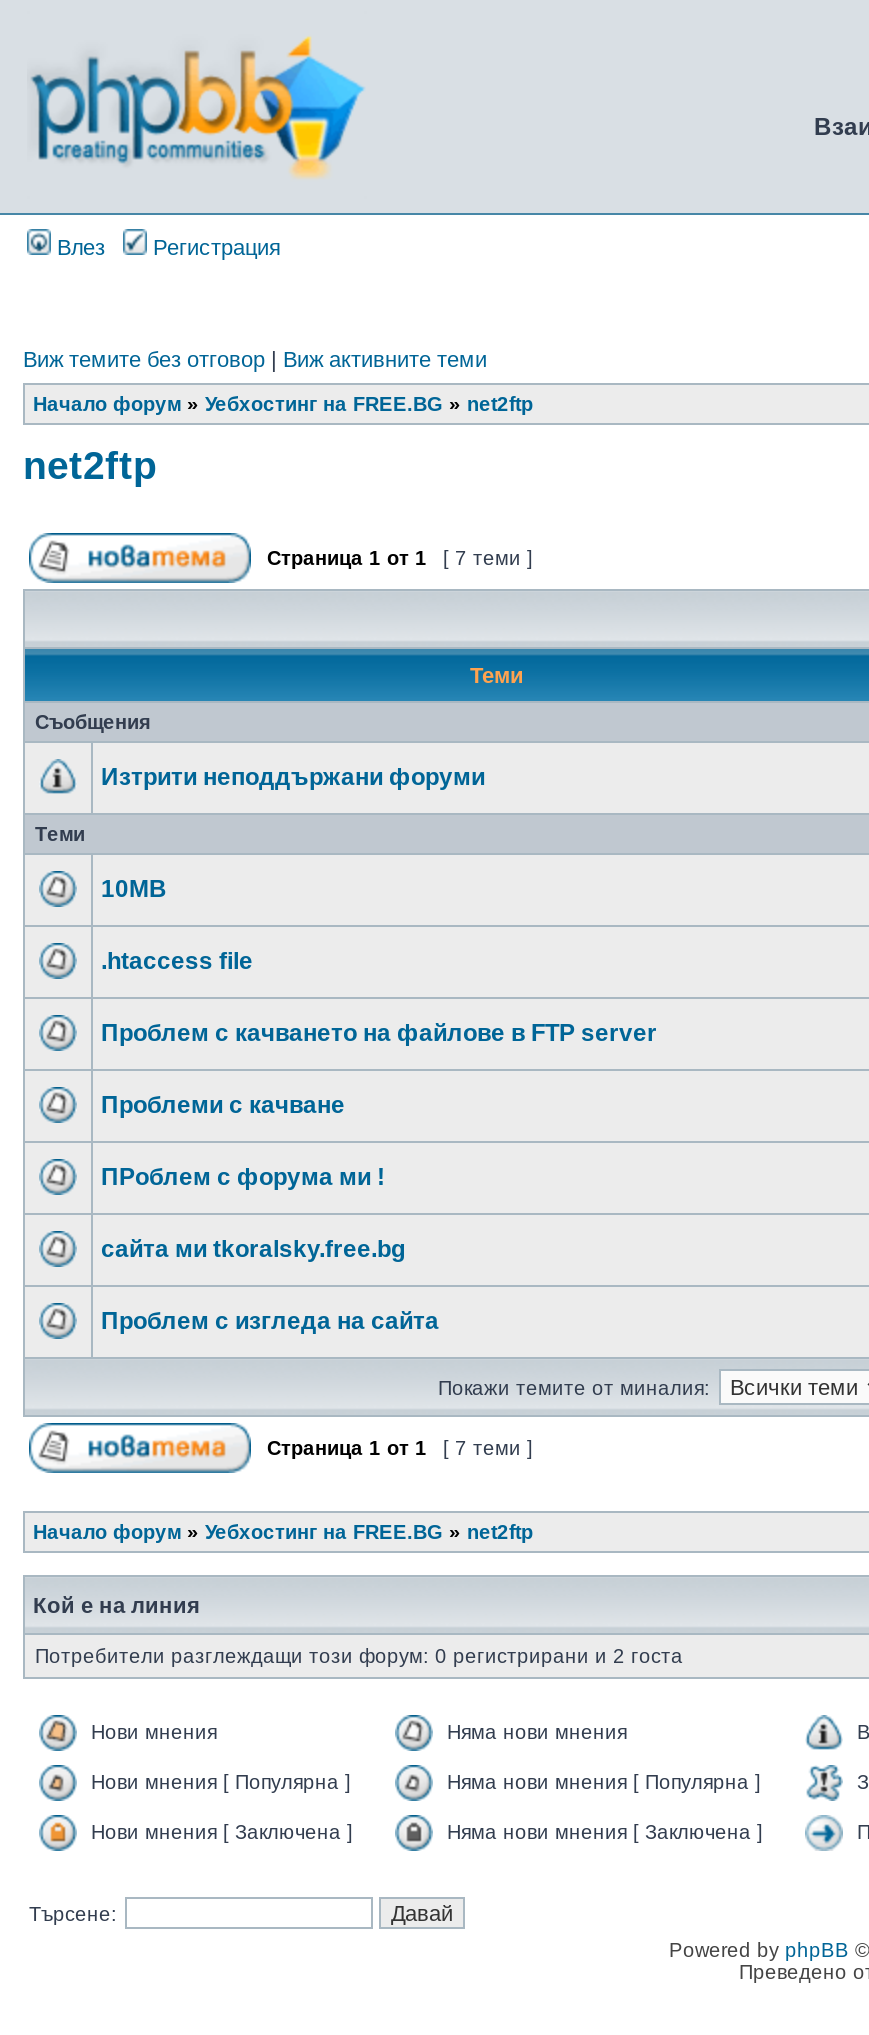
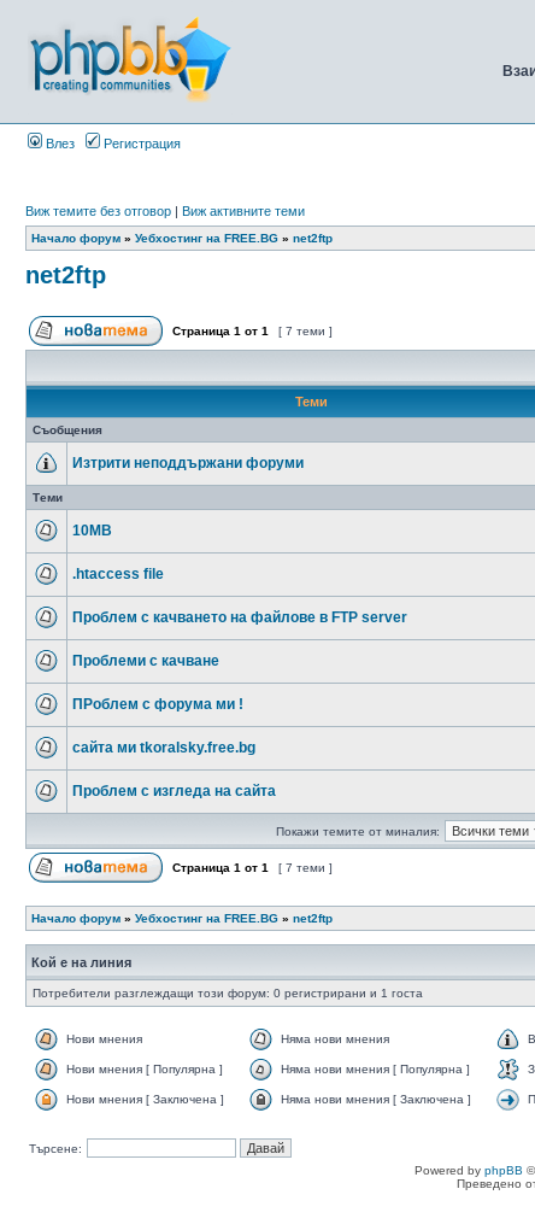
[35,1645,683,1667] Потребители разглеждащи този форум: 0 регистрирани и 2 госта -> [33,986,423,1000] Потребители разглеждащи този форум: 0 регистрирани и 1 госта

